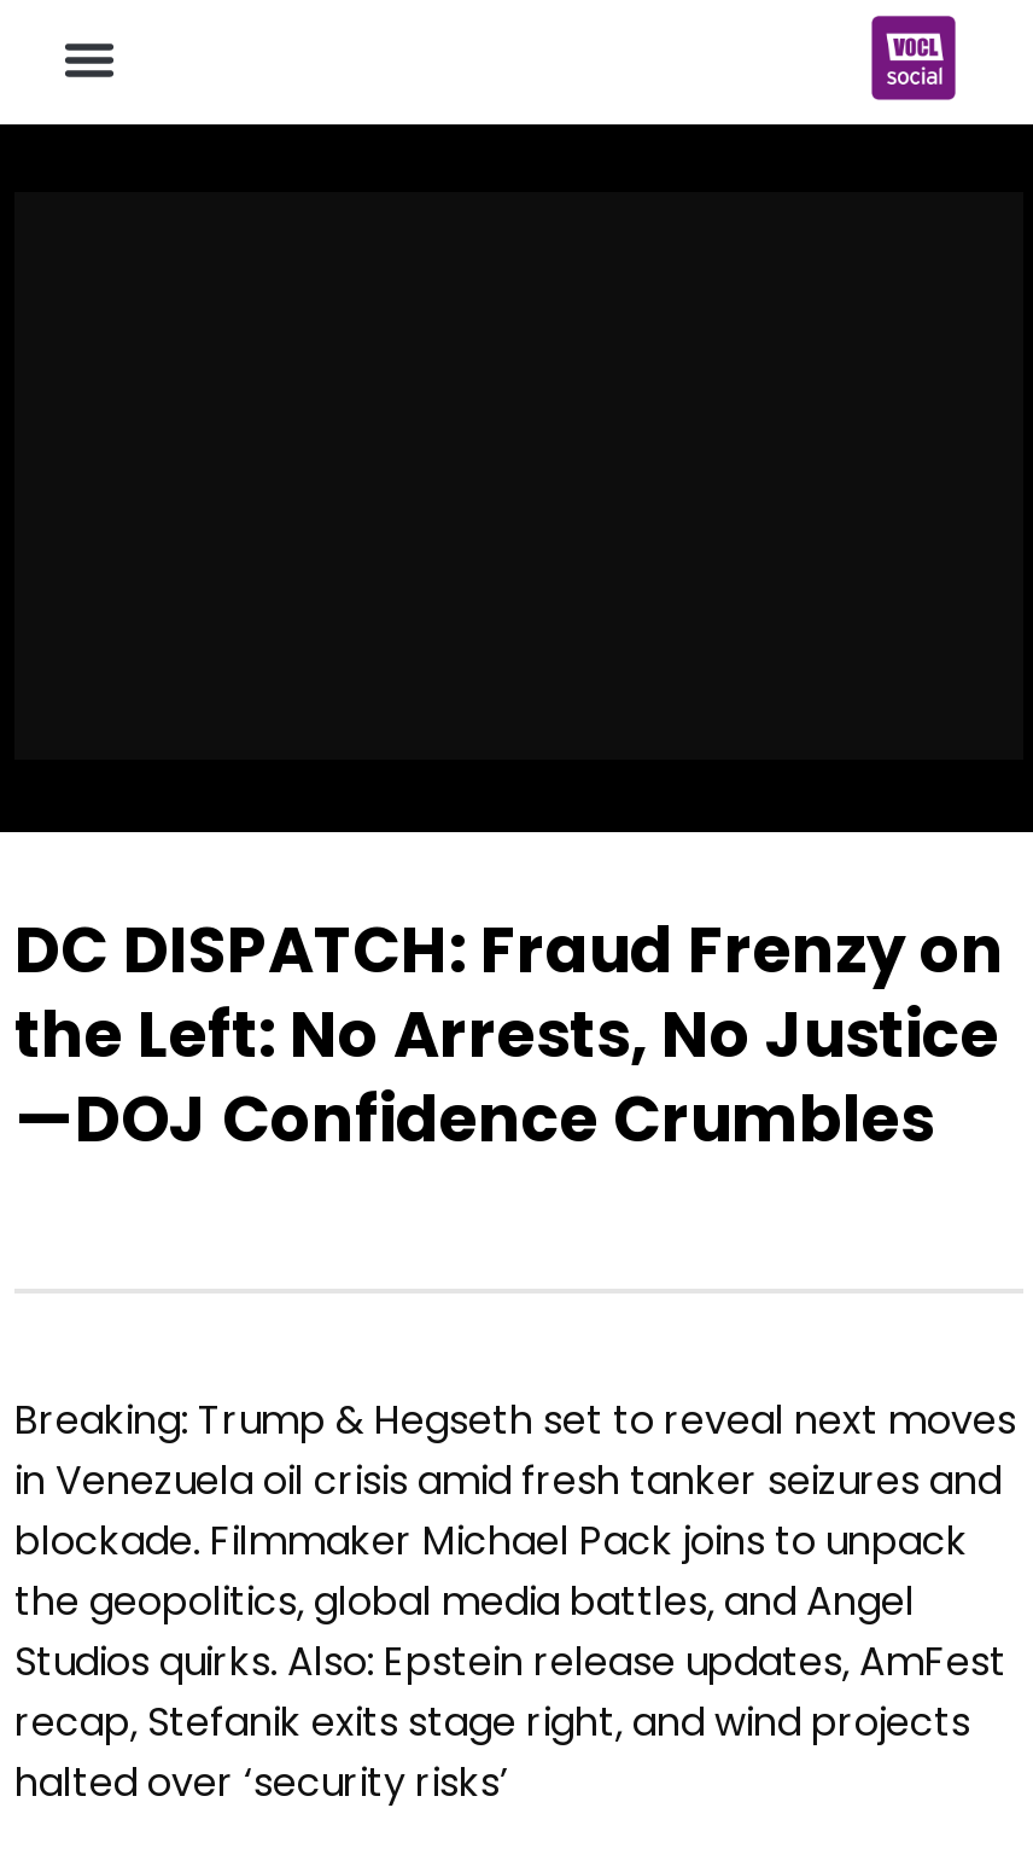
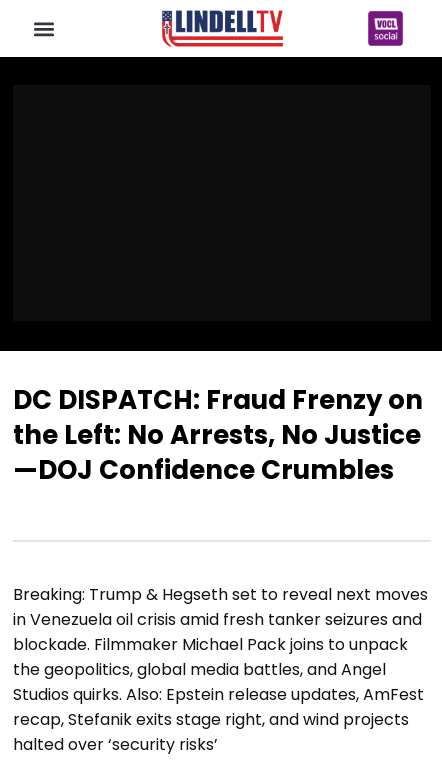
none -> [161,9,284,48] [image]

